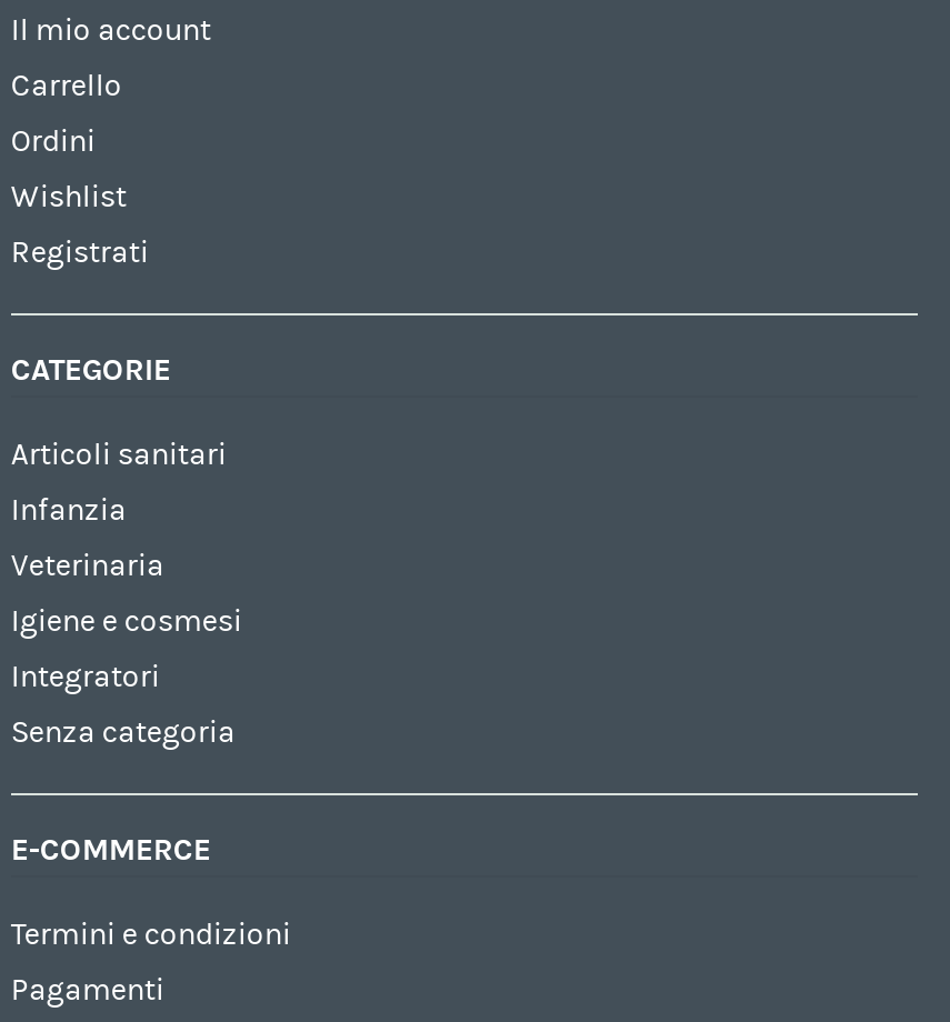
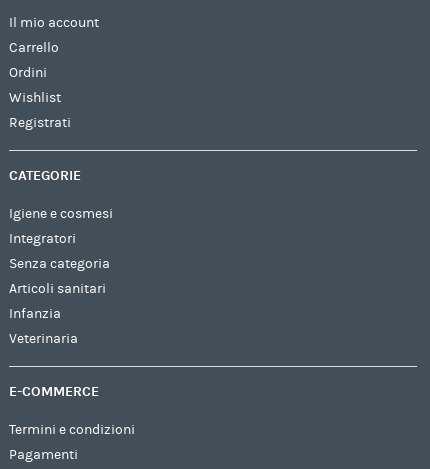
moved [11,438,226,585] -> [9,281,106,347]: Articoli sanitari | Infanzia | Veterinaria
moved [11,605,242,751] -> [9,206,113,272]: Igiene e cosmesi | Integratori | Senza categoria

